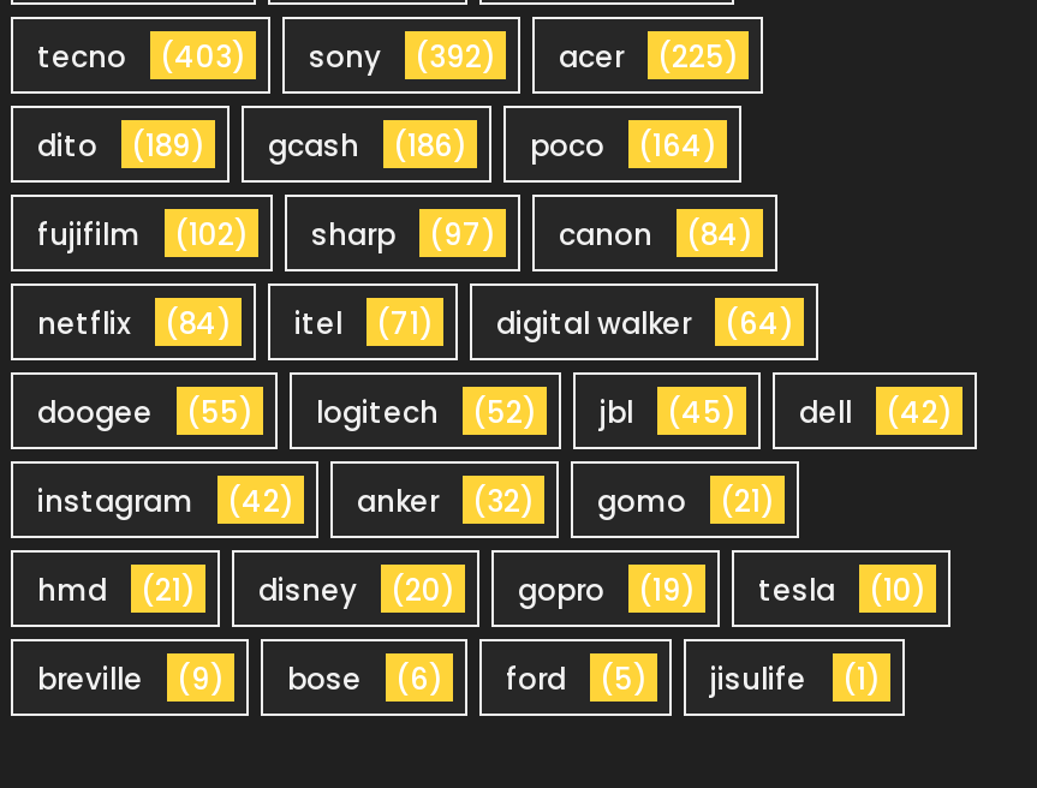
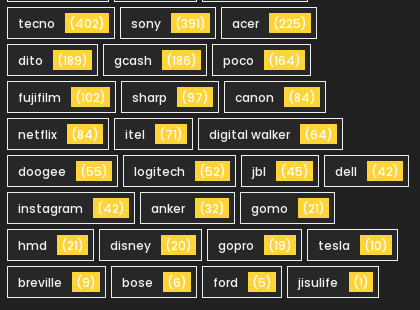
[160,35,246,76] (403) -> [69,15,105,32] (402)
[415,35,496,76] (392) -> [175,15,206,32] (391)

